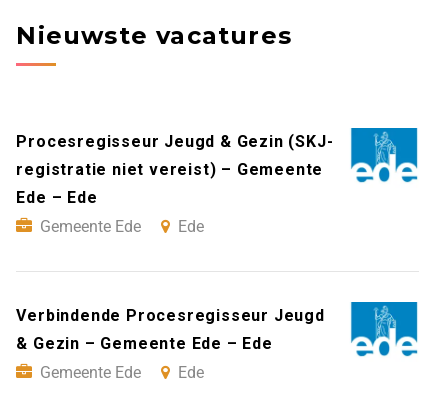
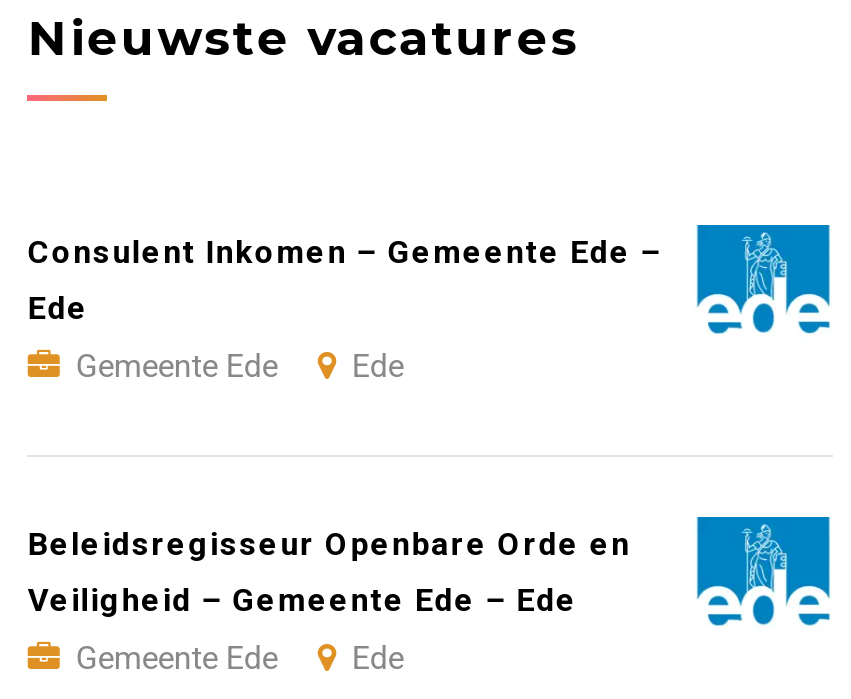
[16,132,333,207] Procesregisseur Jeugd & Gezin (SKJ- | registratie niet vereist) – Gemeente | Ede – Ede -> [28,232,662,326] Consulent Inkomen – Gemeente Ede – | Ede
[16,306,325,325] Verbindende Procesregisseur Jeugd -> [28,524,631,562] Beleidsregisseur Openbare Orde en
[16,334,273,353] & Gezin – Gemeente Ede – Ede -> [28,580,577,618] Veiligheid – Gemeente Ede – Ede

